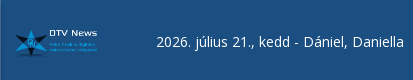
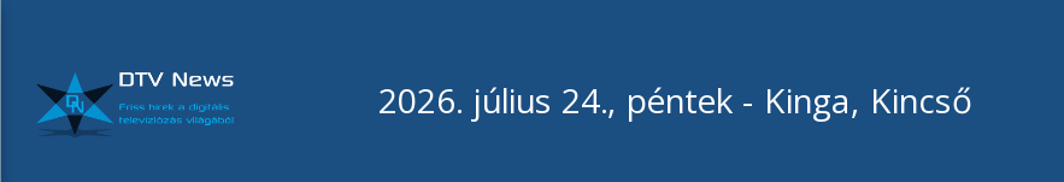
[156,32,404,51] 2026. július 21., kedd - Dániel, Daniella -> [378,77,971,123] 2026. július 24., péntek - Kinga, Kincső

